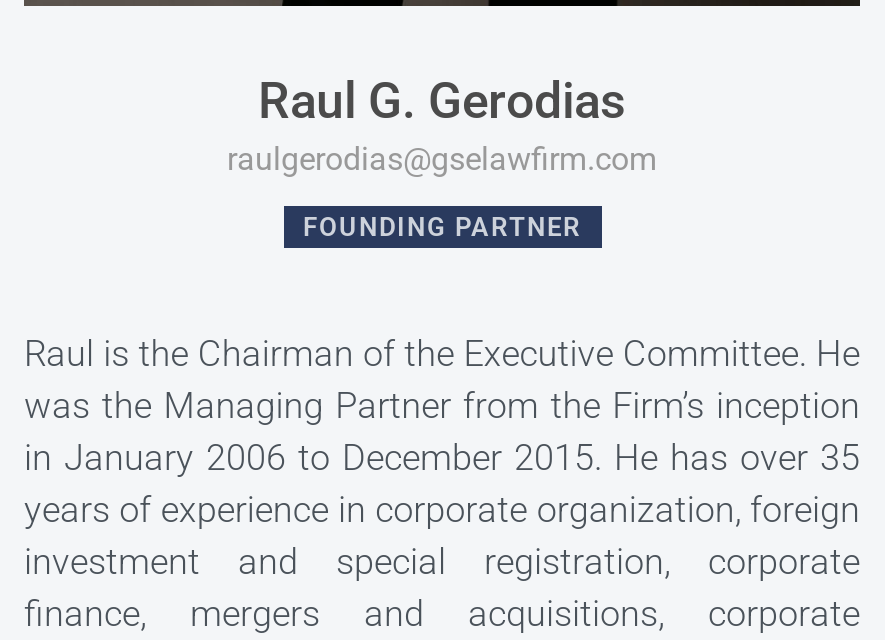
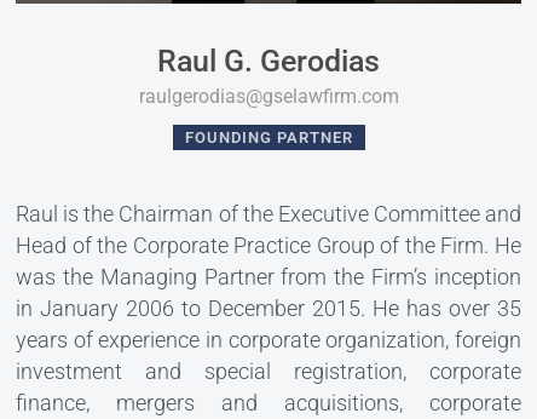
[24,331,860,373] Raul is the Chairman of the Executive Committee. He -> [16,200,521,257] Raul is the Chairman of the Executive Committee and | Head of the Corporate Practice Group of the Firm. He

